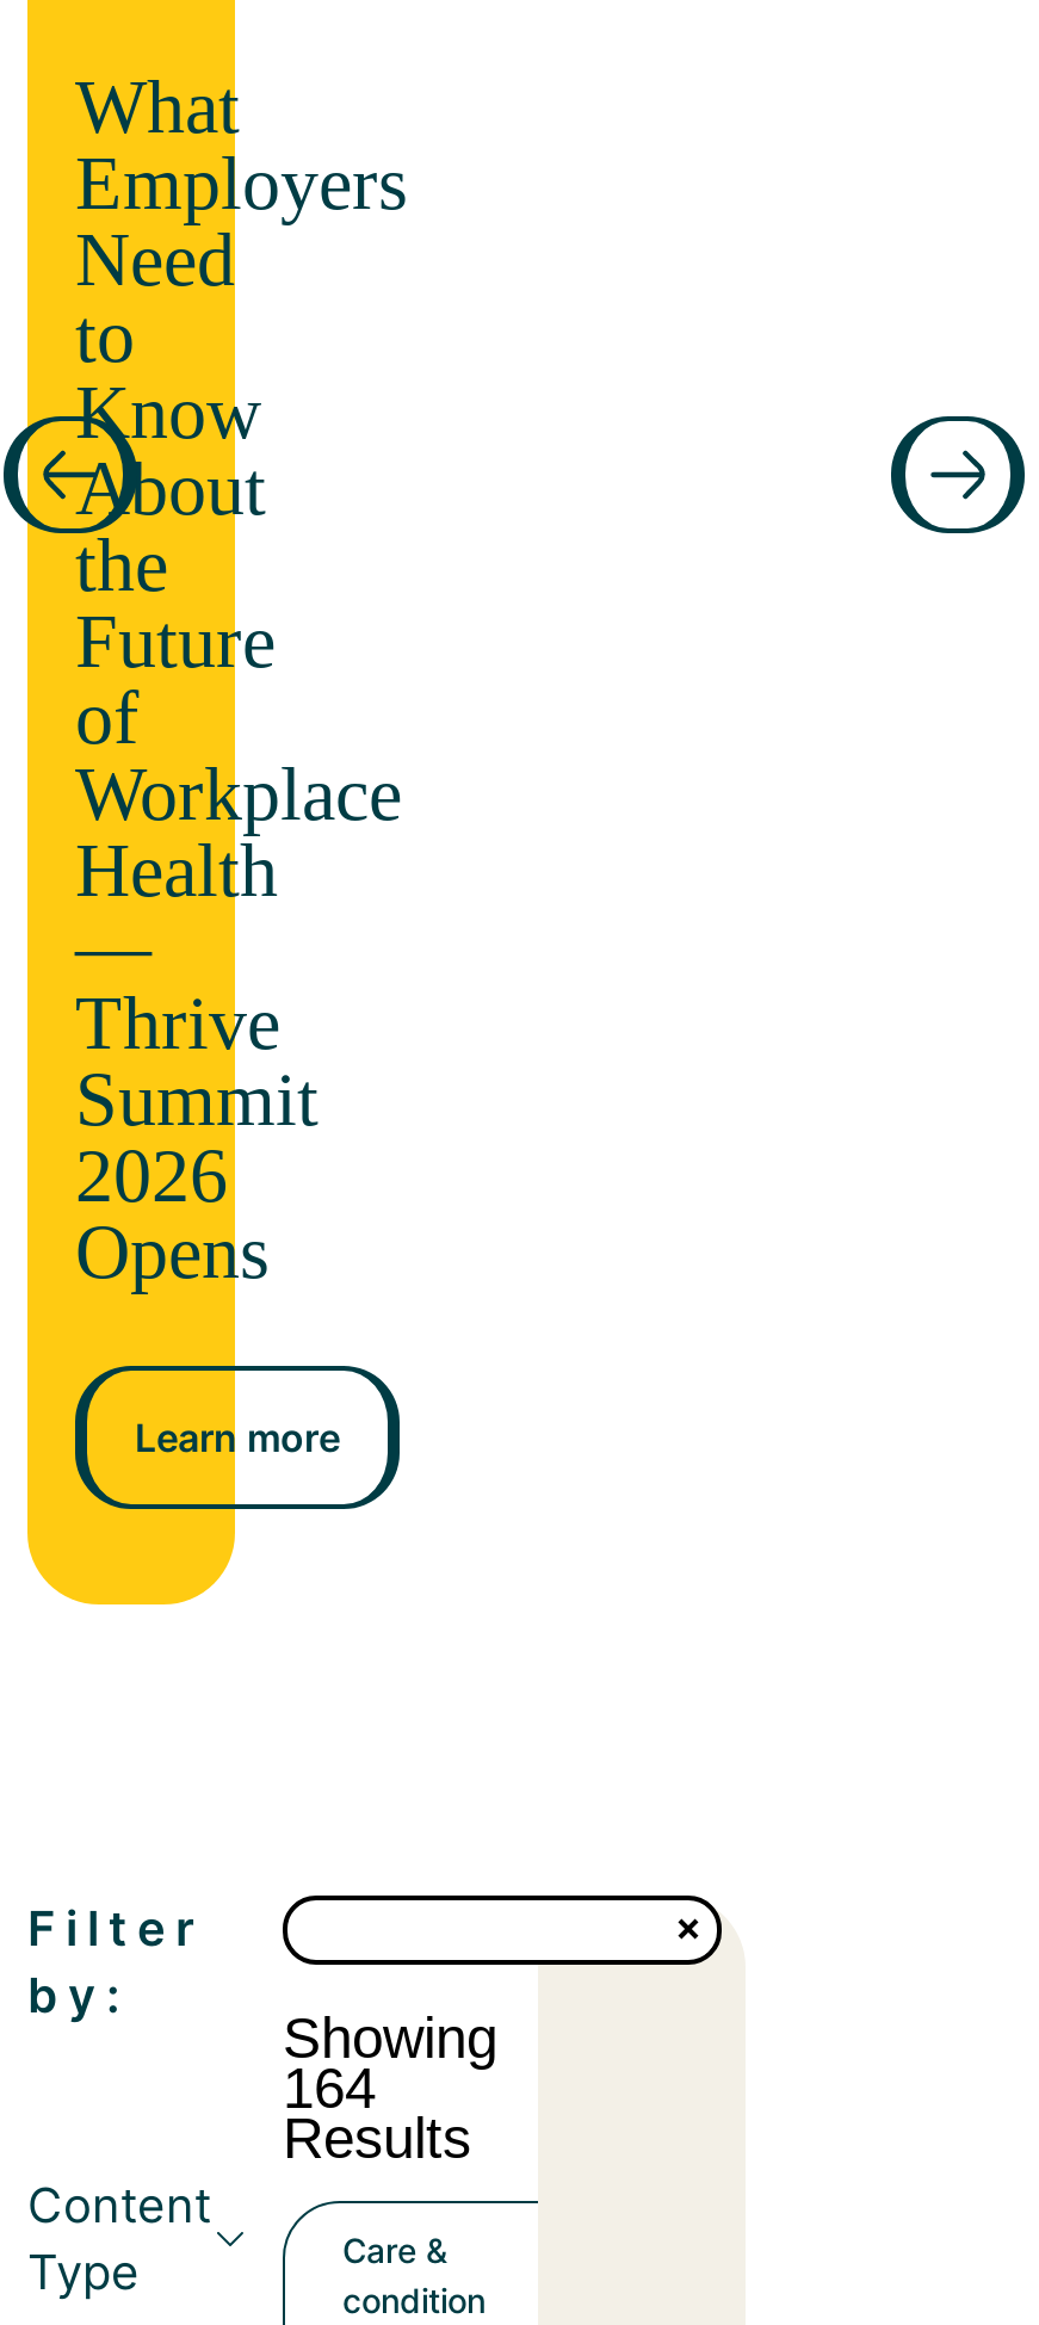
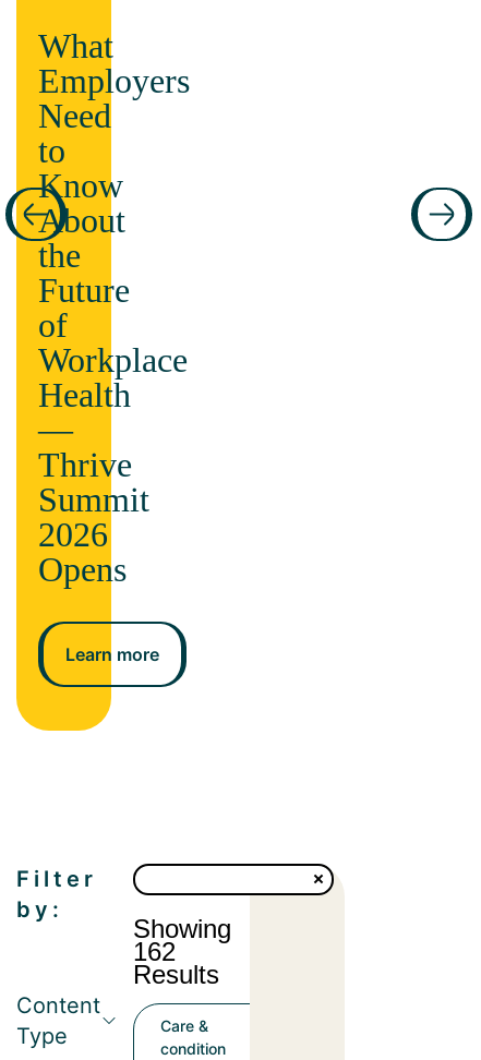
[283,2054,376,2119] 164 -> [133,936,176,966] 162

